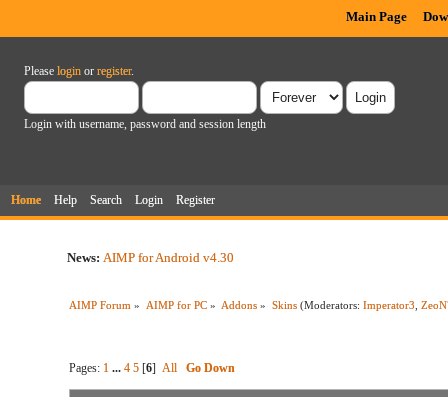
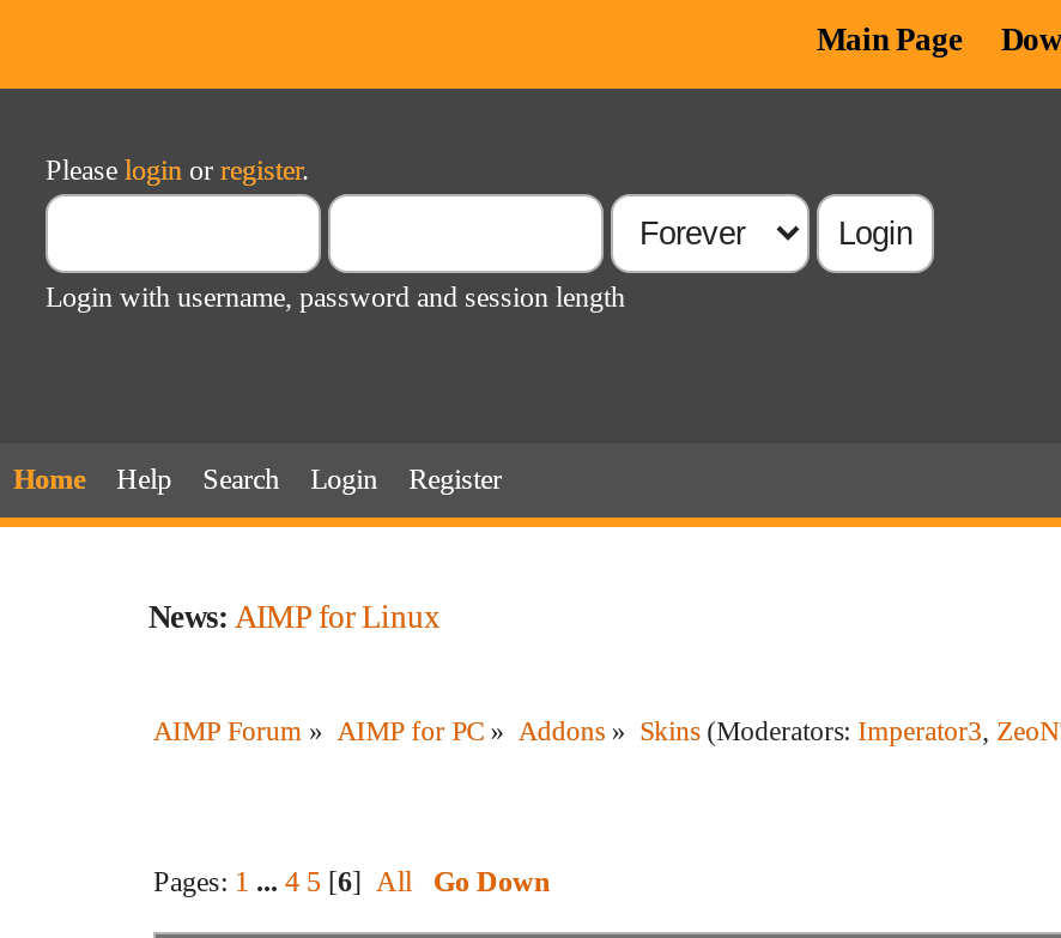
[67,250,234,265] News: AIMP for Android v4.30 -> [148,599,441,635] News: AIMP for Linux

